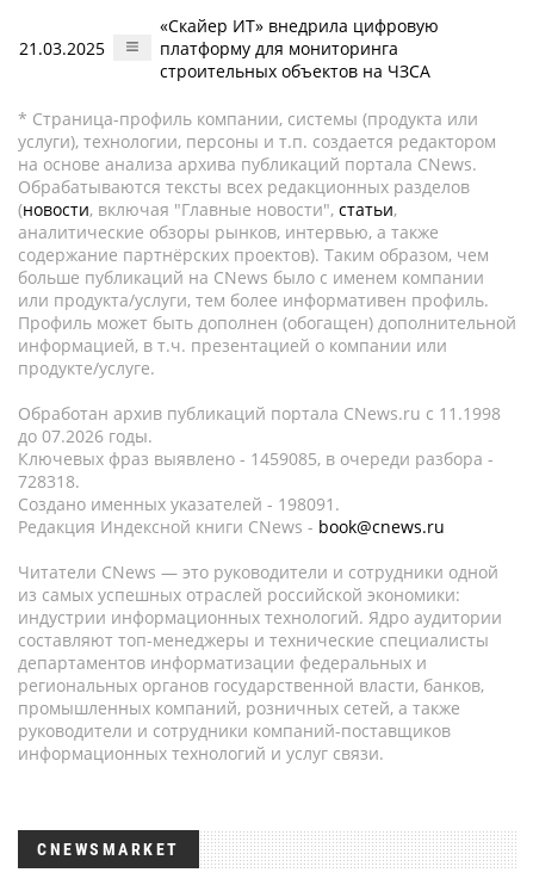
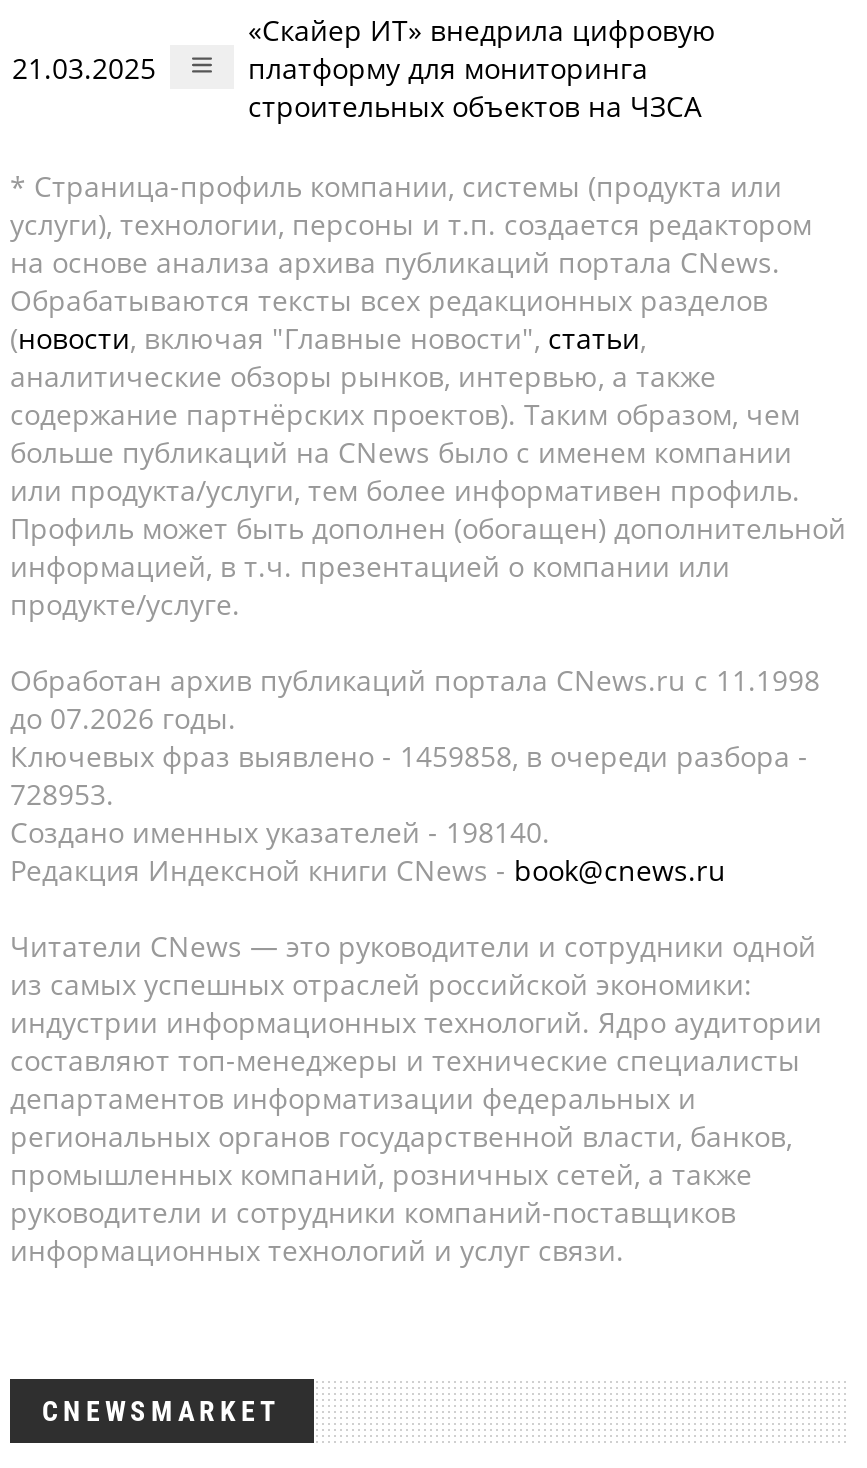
[18,447,494,470] Ключевых фраз выявлено - 1459085, в очереди разбора - -> [10,737,808,775] Ключевых фраз выявлено - 1459858, в очереди разбора -
[18,470,80,493] 728318. -> [10,775,114,813] 728953.
[18,493,340,515] Создано именных указателей - 198091. -> [10,813,550,851] Создано именных указателей - 198140.

